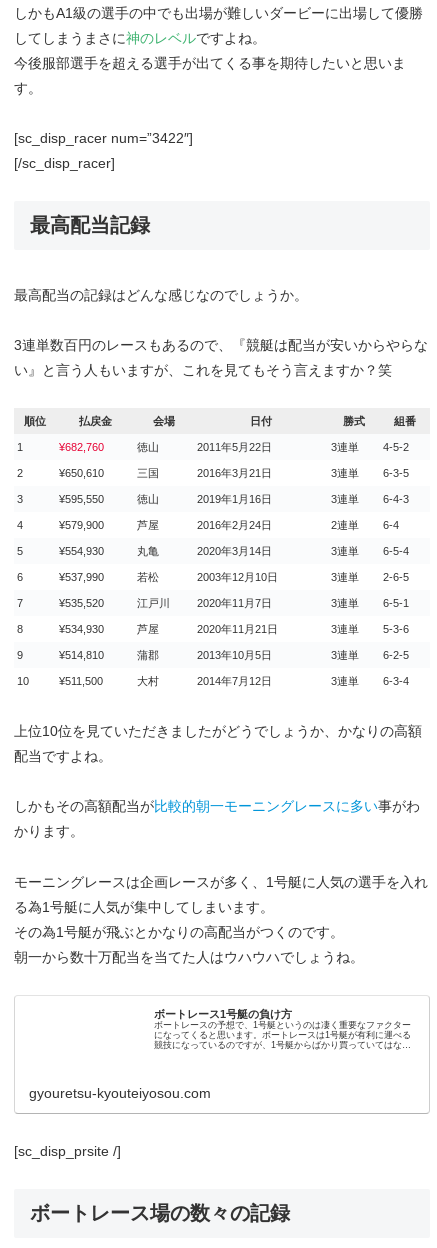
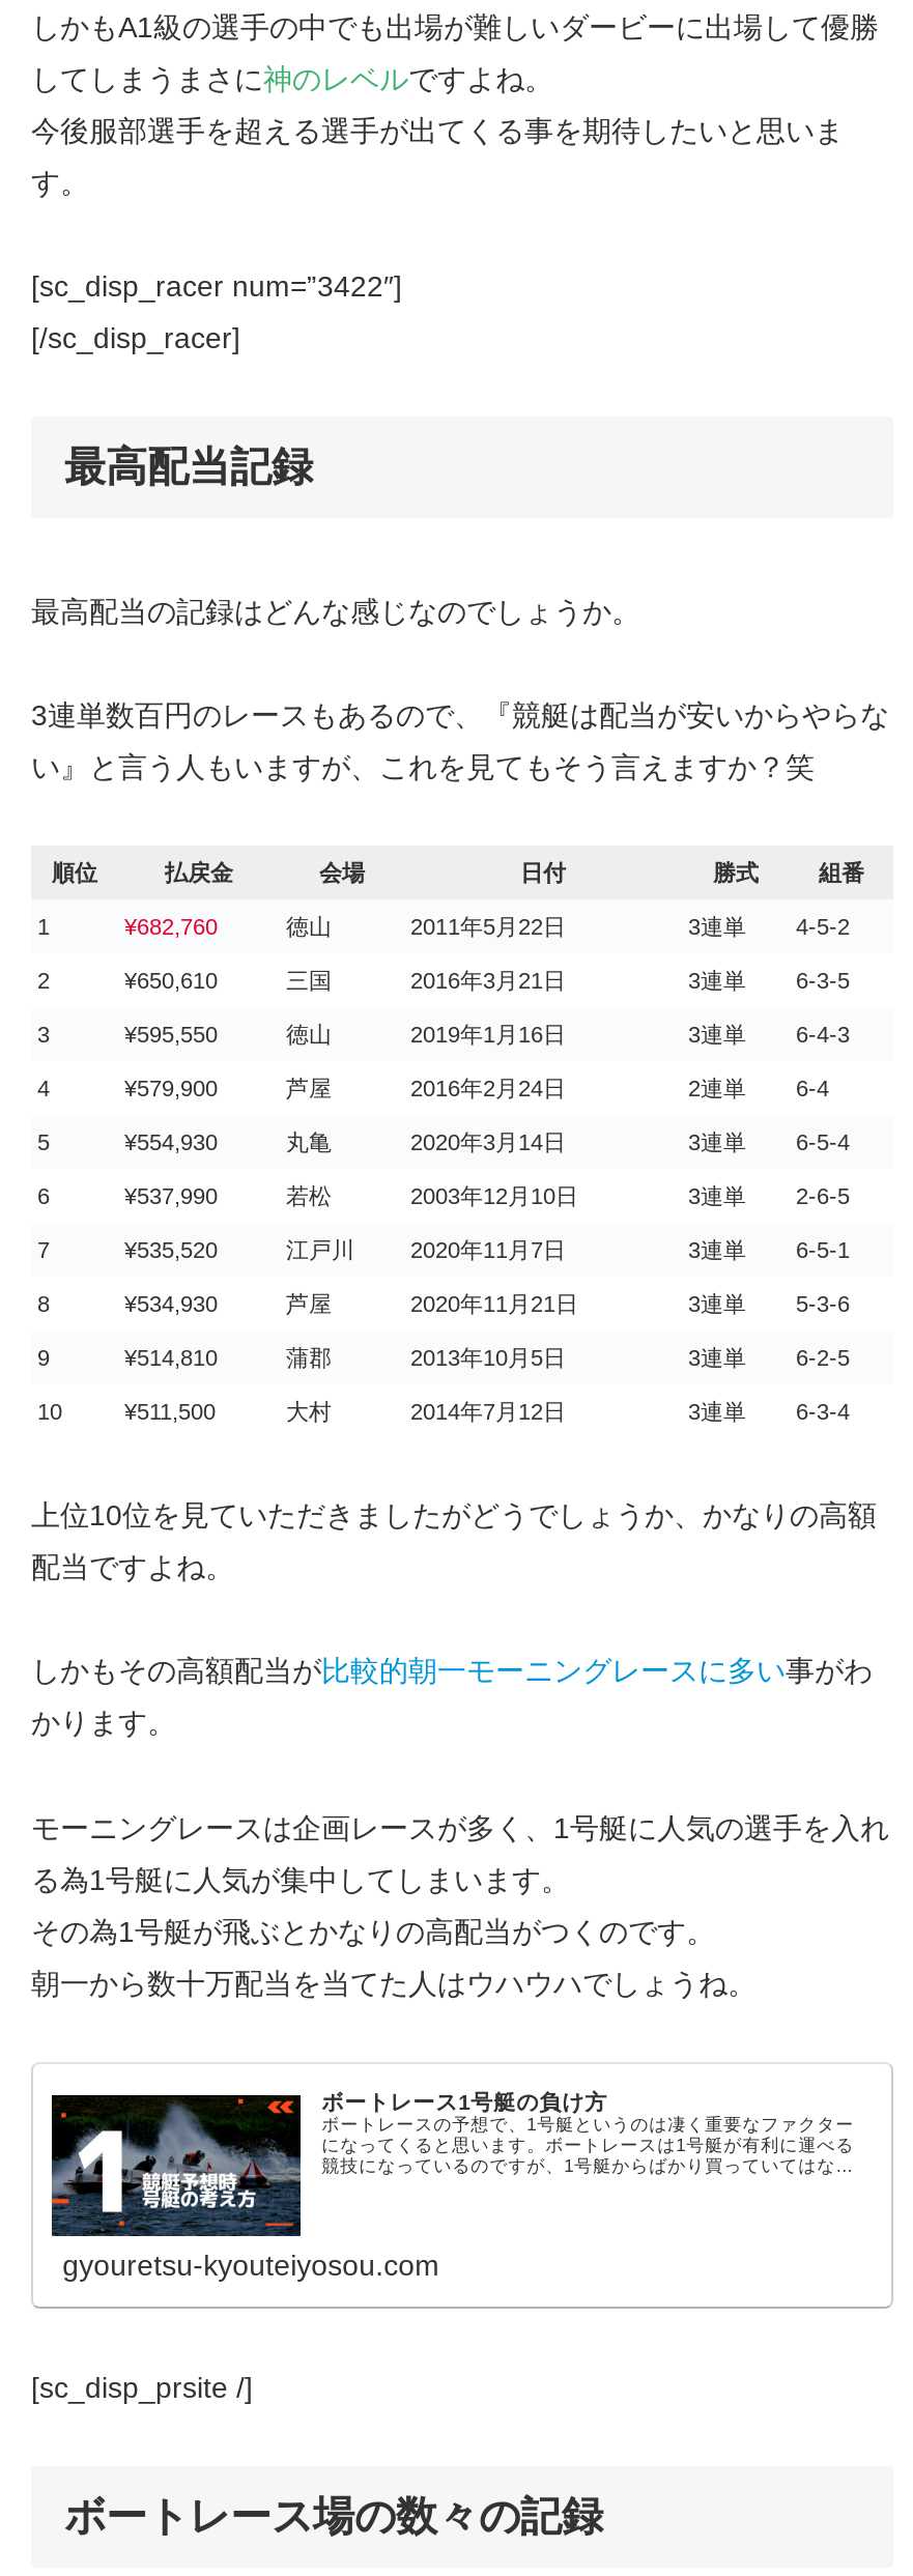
none -> [50,2091,303,2238] [image]

